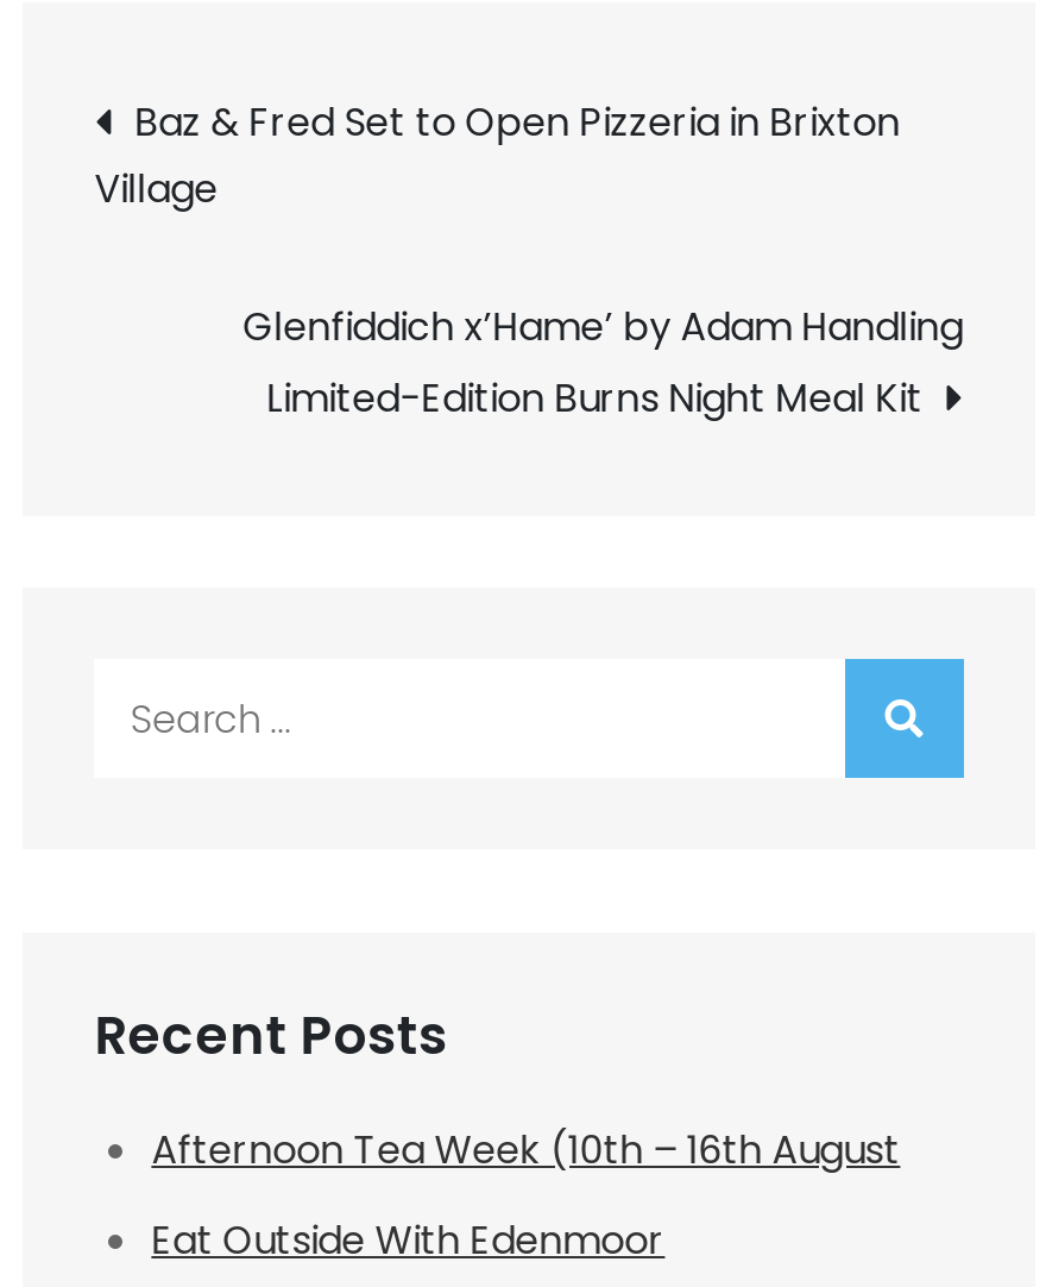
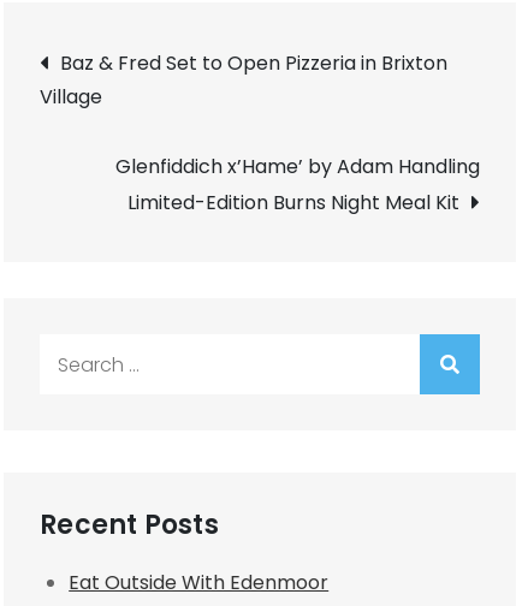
[151,1123,900,1178] Afternoon Tea Week (10th – 16th August -> none

